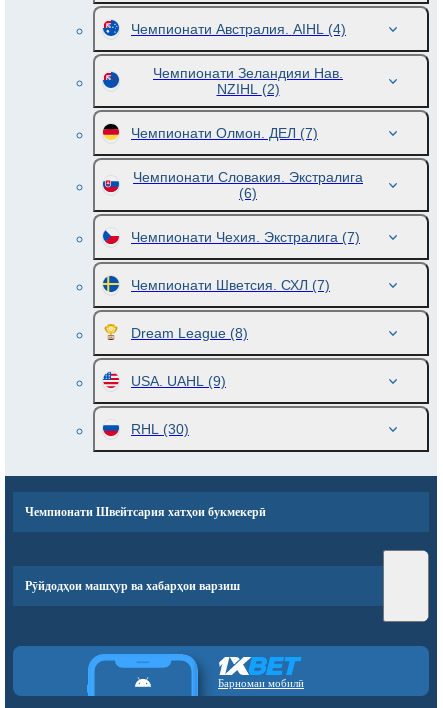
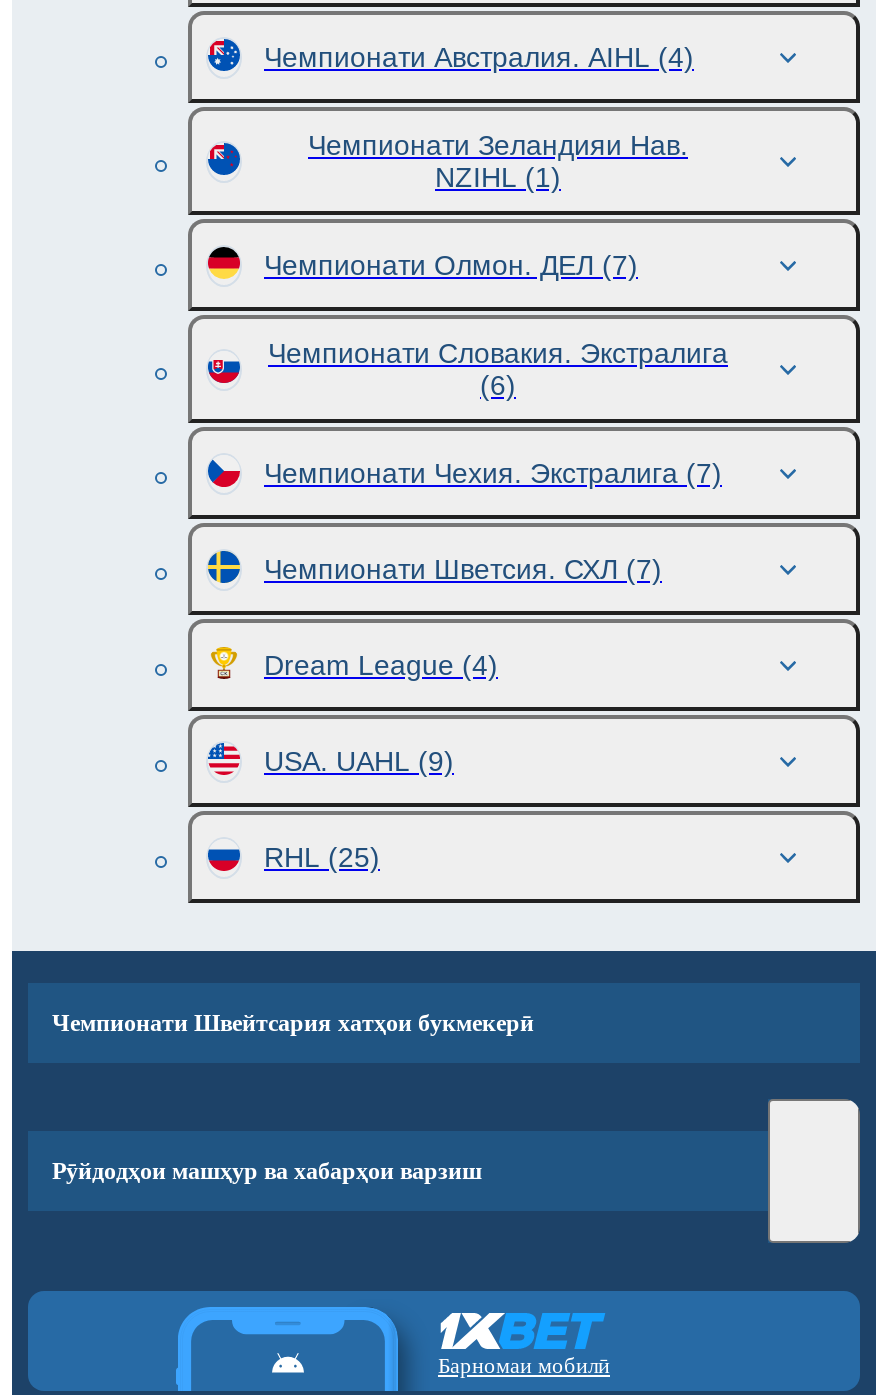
[216,81,279,97] NZIHL (2) -> [435,161,561,193] NZIHL (1)
[131,325,248,341] Dream League (8) -> [264,649,498,681] Dream League (4)
[131,421,189,437] RHL (30) -> [264,841,380,873] RHL (25)

